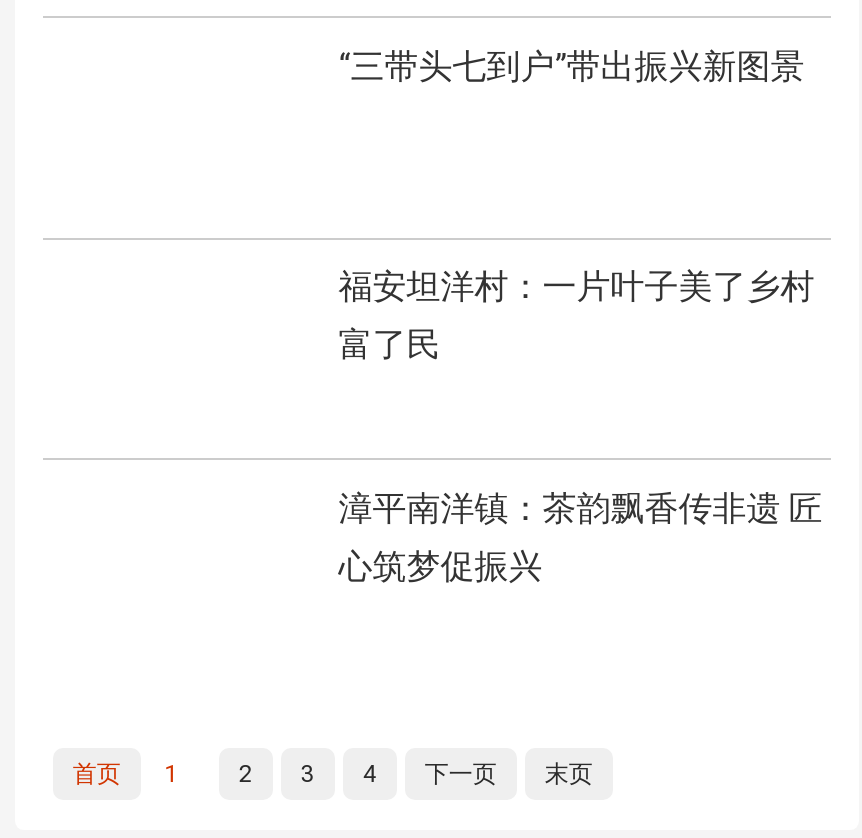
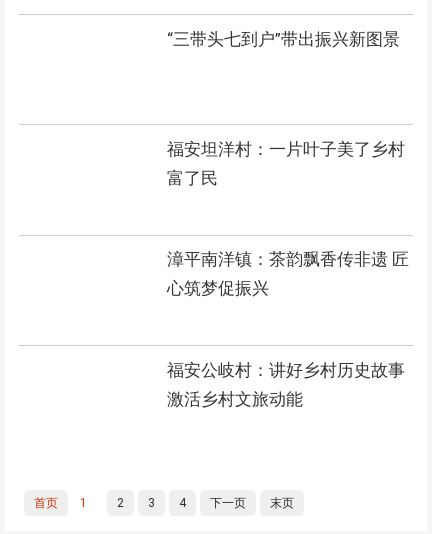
none -> [167,360,405,409] 福安公岐村：讲好乡村历史故事 | 激活乡村文旅动能

